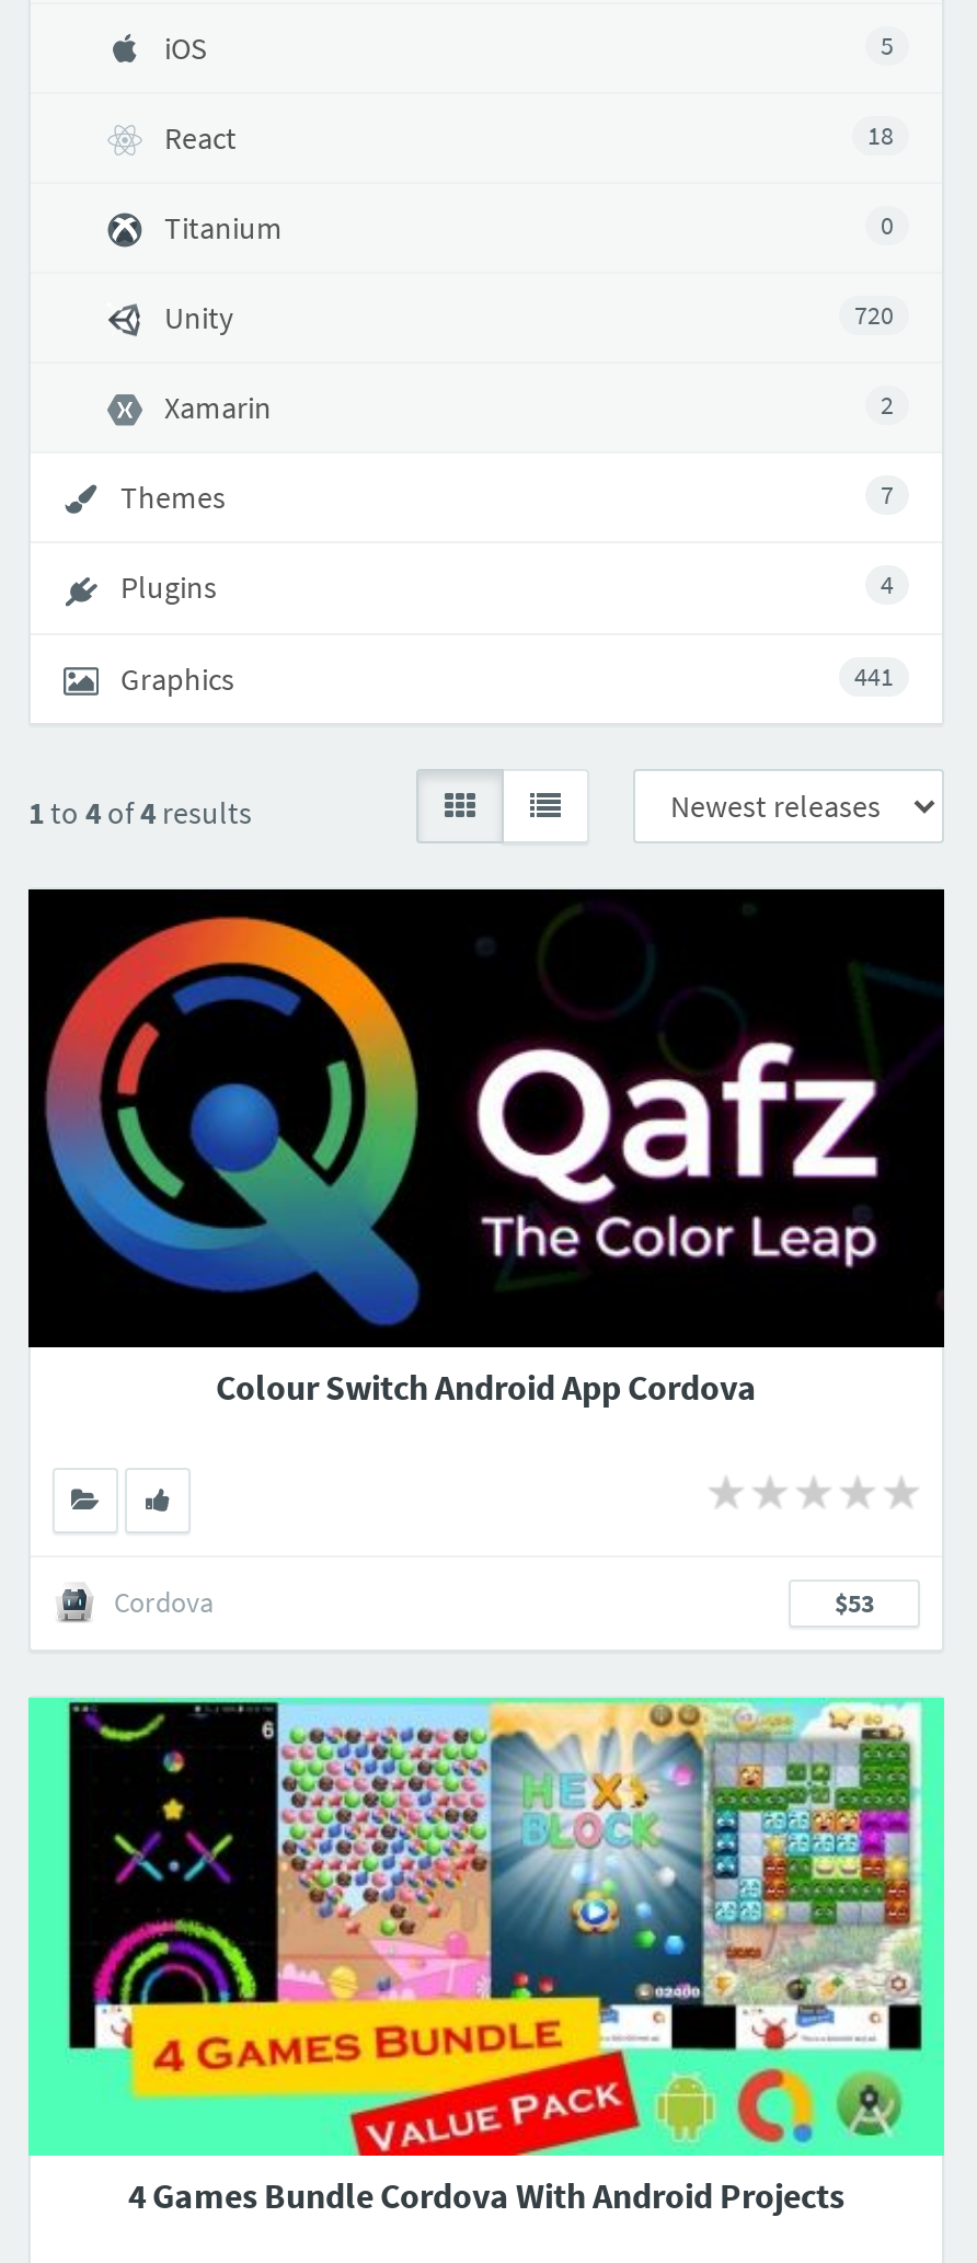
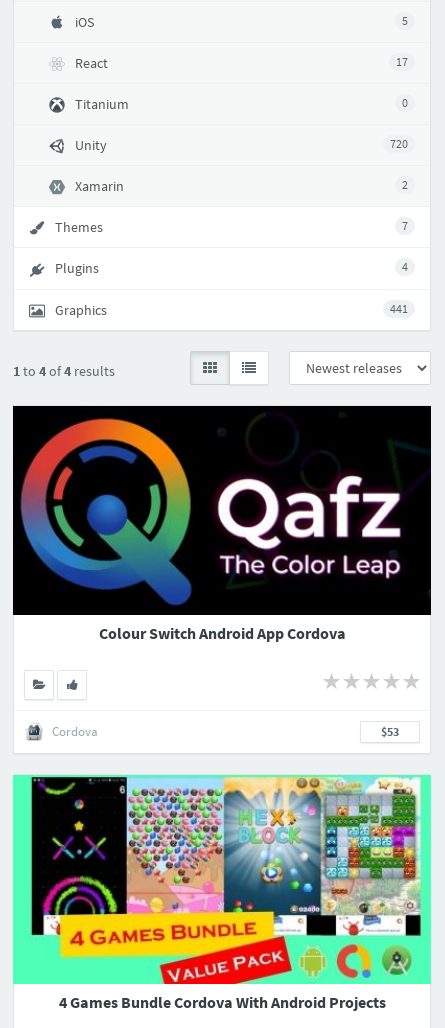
[867,118,894,151] 18 -> [396,54,408,69] 17

